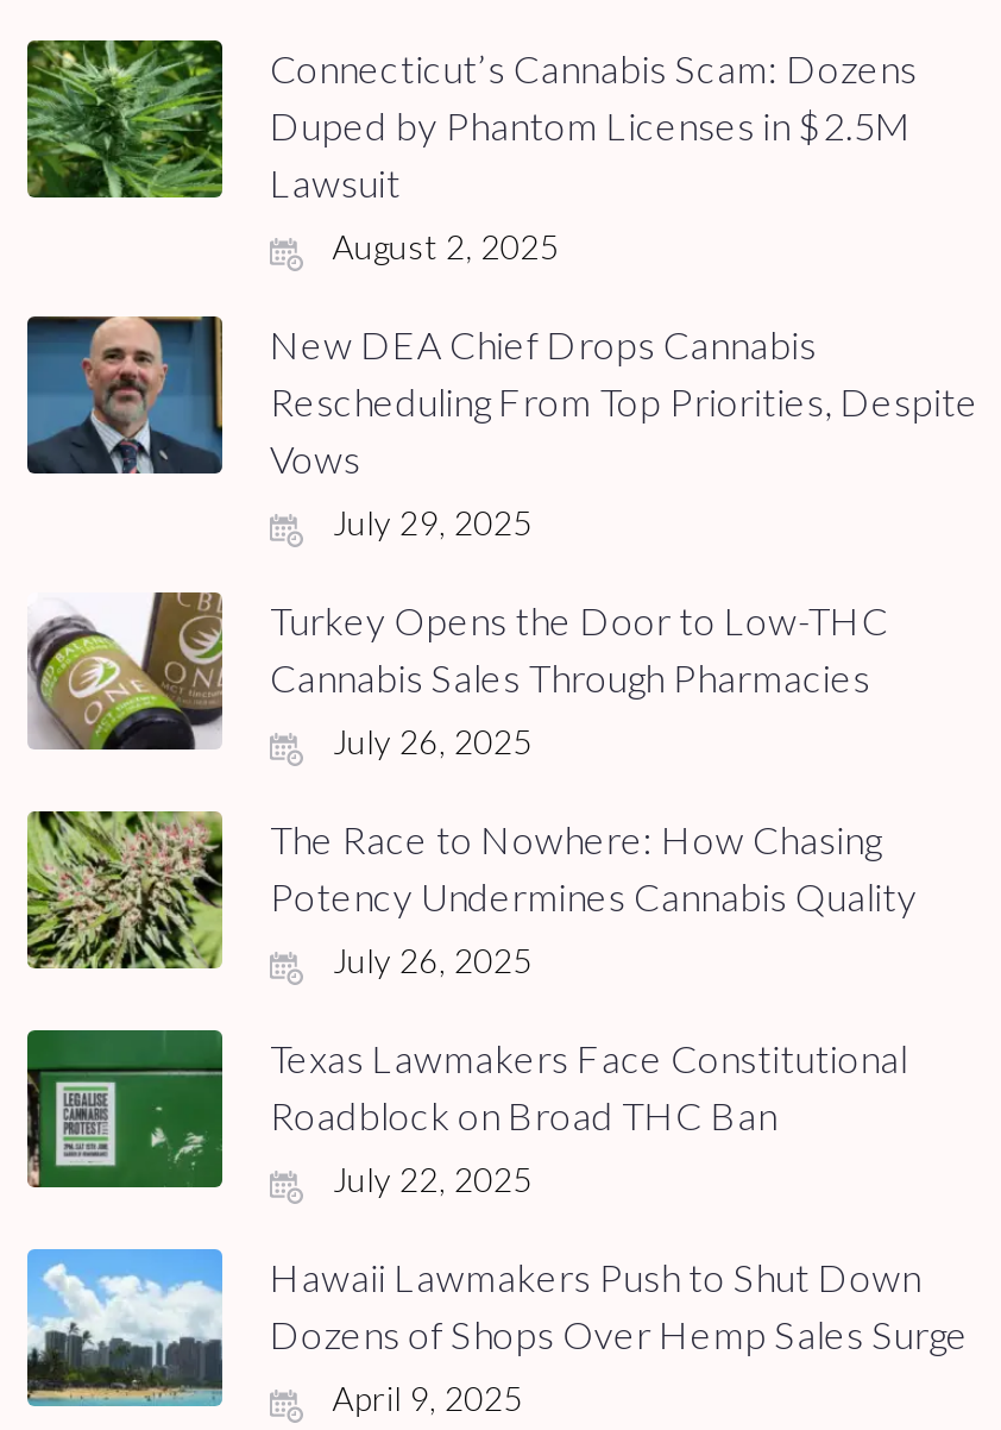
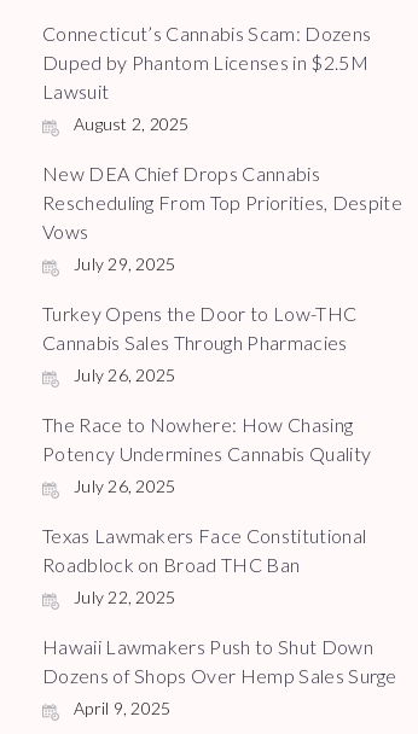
[25,38,225,200] [image] -> none
[25,314,225,476] [image] -> none
[25,590,225,752] [image] -> none
[25,809,225,971] [image] -> none
[25,1028,225,1190] [image] -> none
[25,1247,225,1409] [image] -> none

